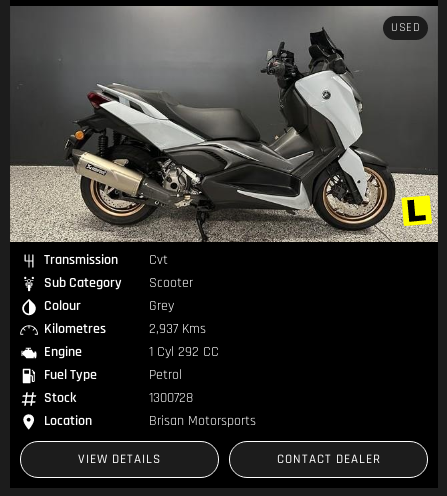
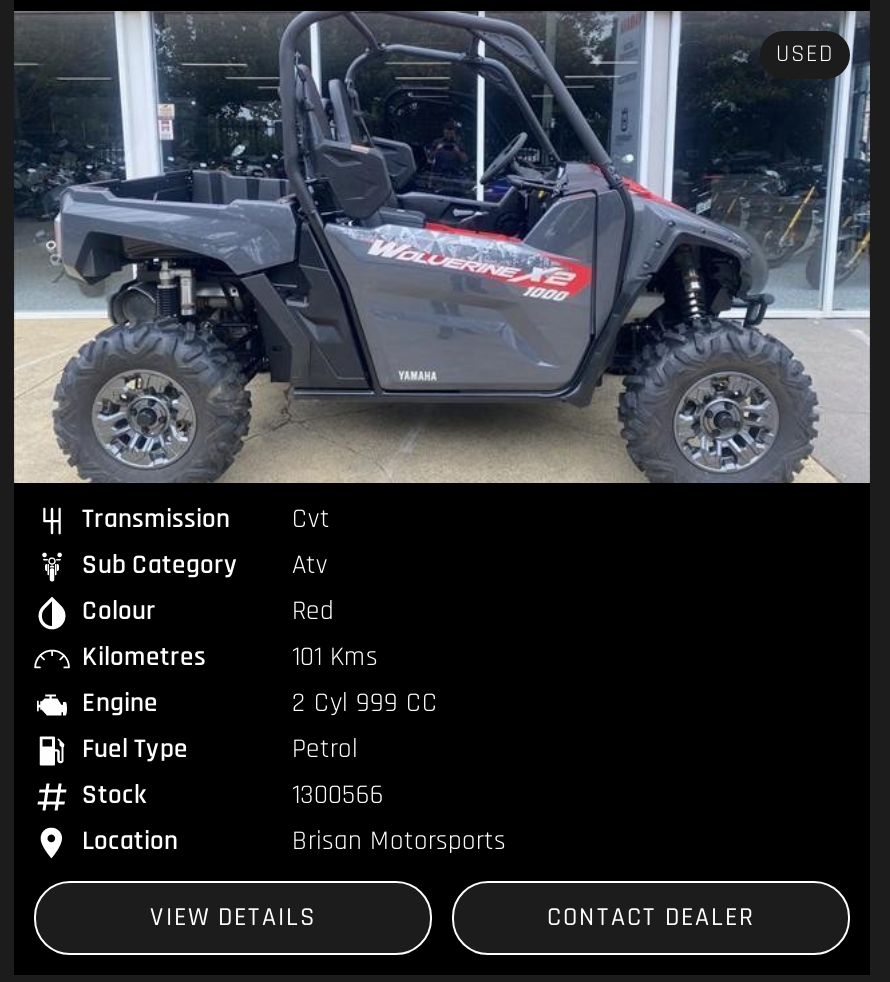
[10,6,438,292] [image] | Scooter -> [12,11,872,583] [image] | Atv
[149,297,174,315] Grey -> [292,593,334,629] Red
[149,320,206,338] 2,937 Kms -> [292,639,378,675] 101 Kms
[149,343,223,361] 1 Cyl 292 CC -> [292,685,446,721] 2 Cyl 999 CC
[149,389,193,407] 1300728 -> [292,777,384,813] 1300566

